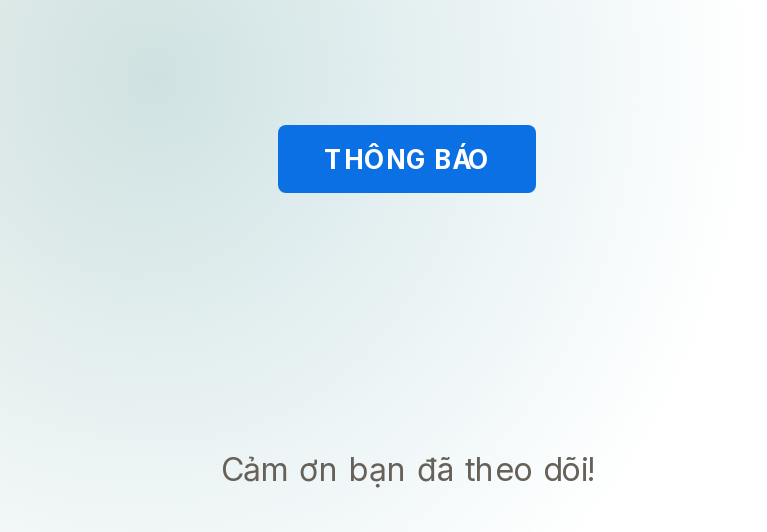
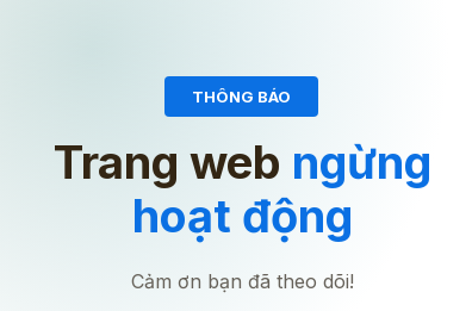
none -> [53,135,431,243] Trang web ngừng | hoạt động

